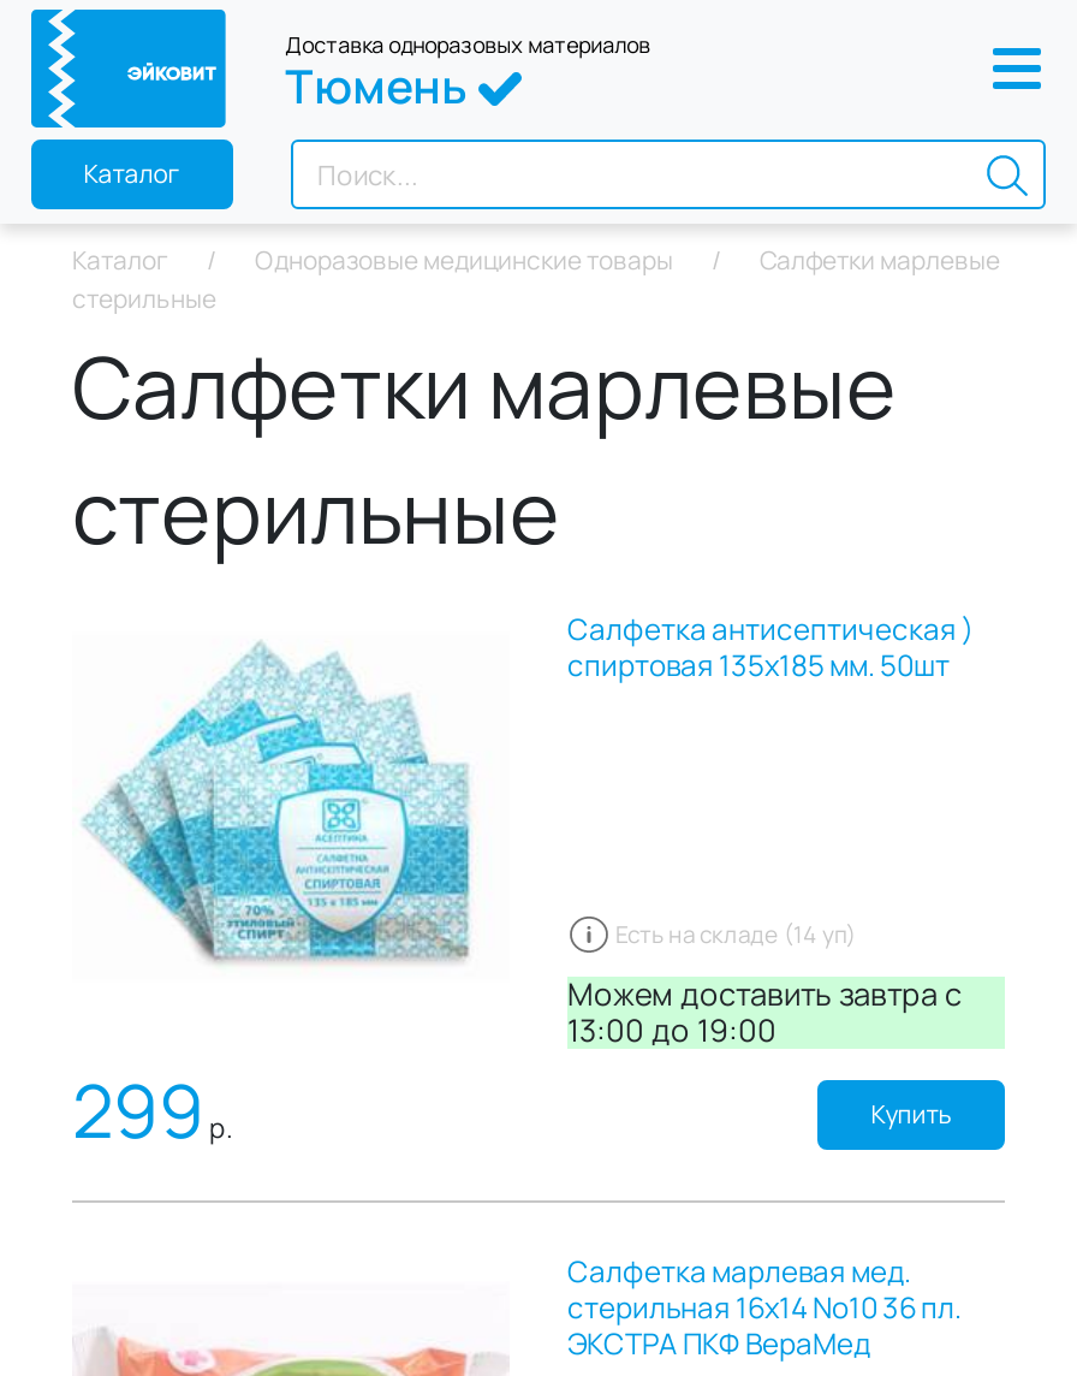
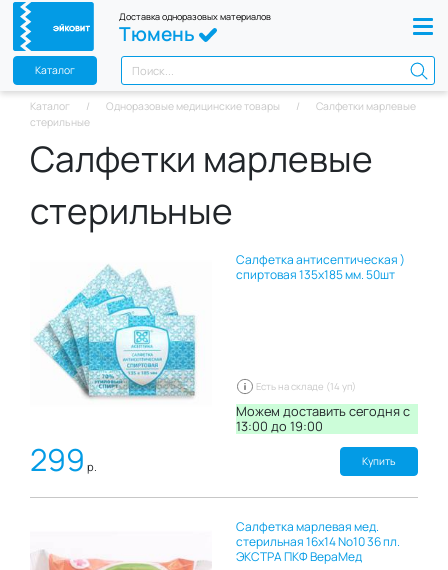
[567,972,962,1015] Можем доставить завтра c -> [236,402,410,420] Можем доставить сегодня c

